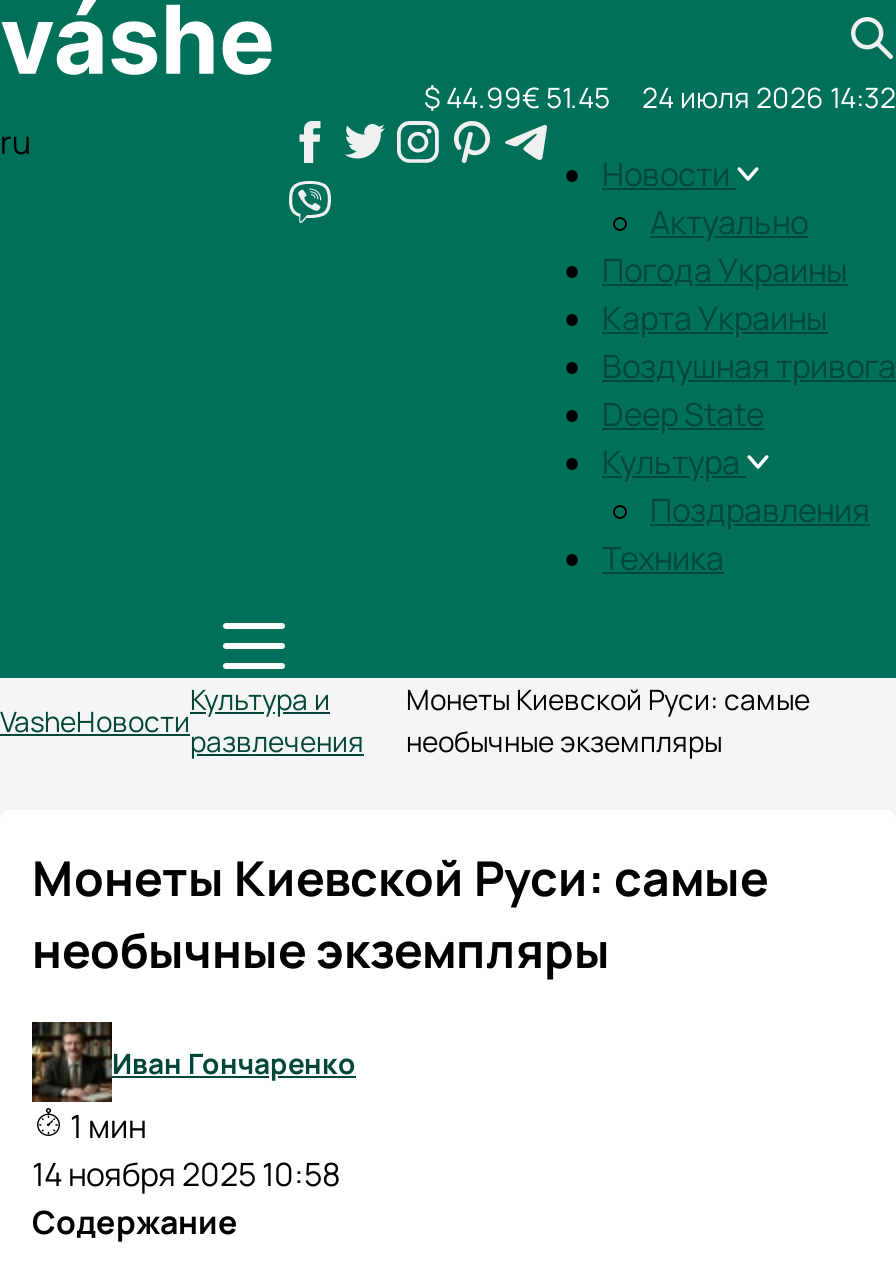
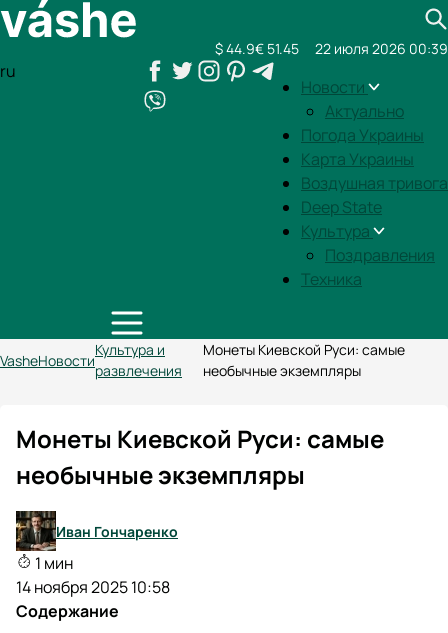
[424,78,610,116] $ 44.99€ 51.45 -> [215,39,299,58] $ 44.9€ 51.45
[642,78,896,116] 24 июля 2026 14:32 -> [315,39,448,58] 22 июля 2026 00:39

